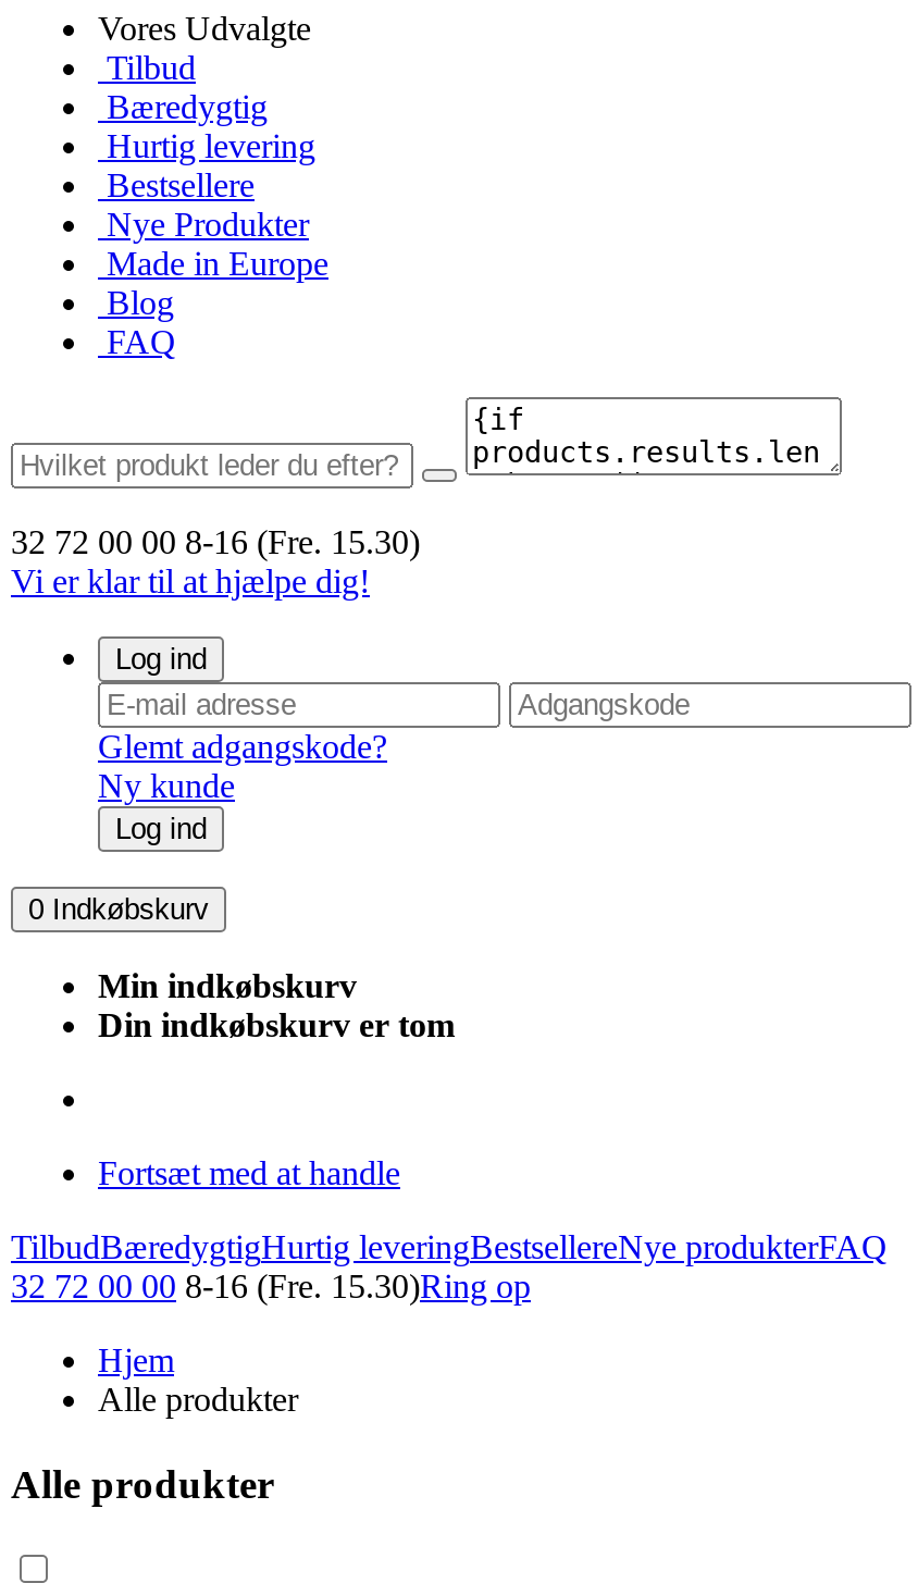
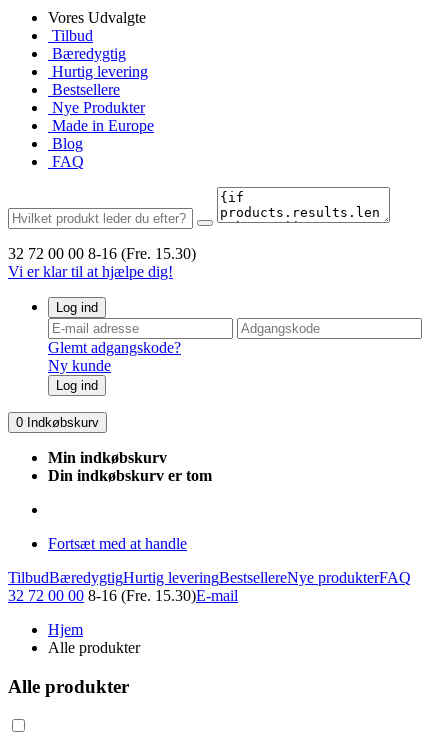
[11,1267,531,1304] 32 72 00 00 8-16 (Fre. 15.30)Ring op -> [8,587,238,604] 32 72 00 00 8-16 (Fre. 15.30)E-mail

